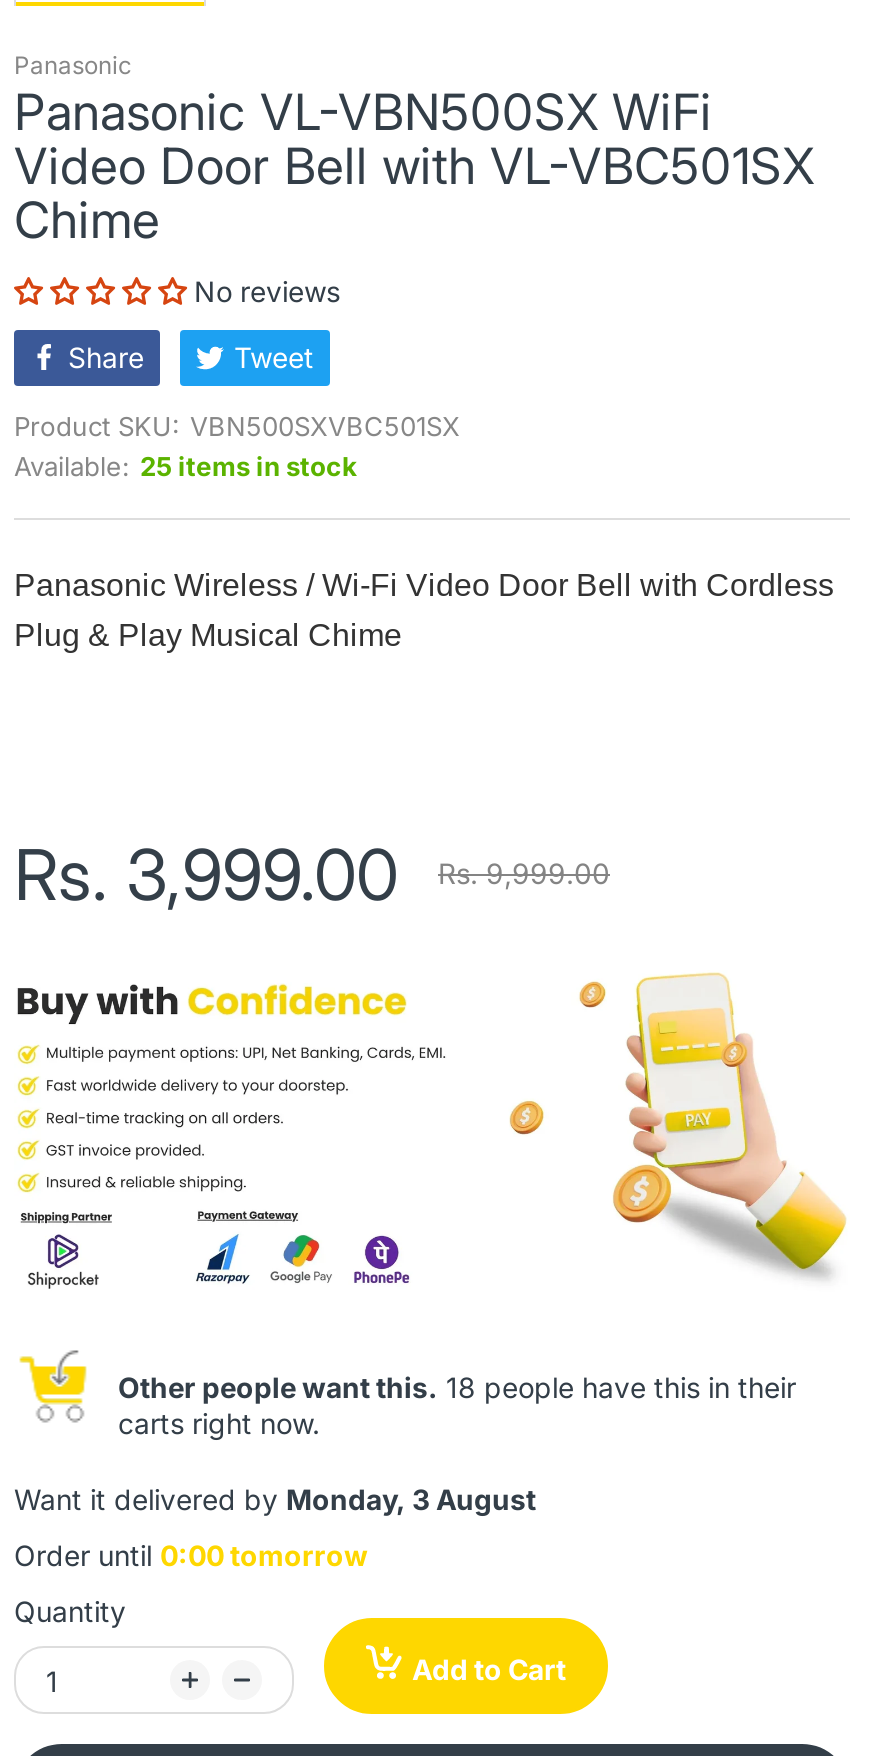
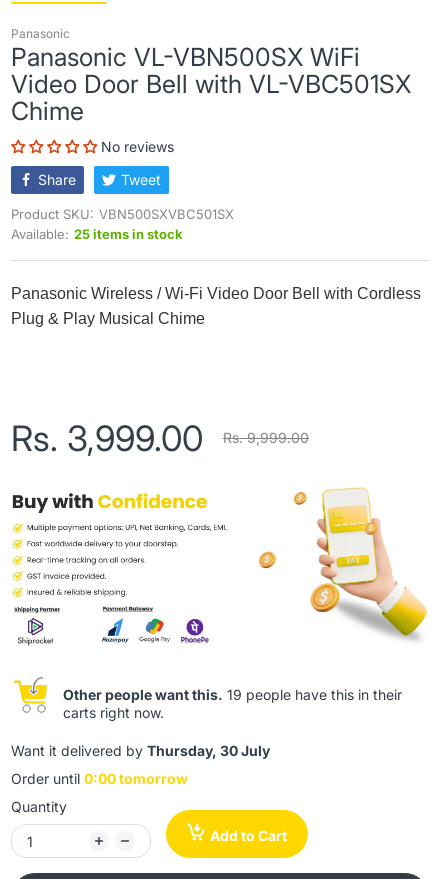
[118,1371,796,1405] Other people want this. 18 people have this in their -> [63,686,402,703] Other people want this. 19 people have this in their
[14,1483,536,1517] Want it delivered by Monday, 3 August -> [11,742,270,759] Want it delivered by Thursday, 30 July

